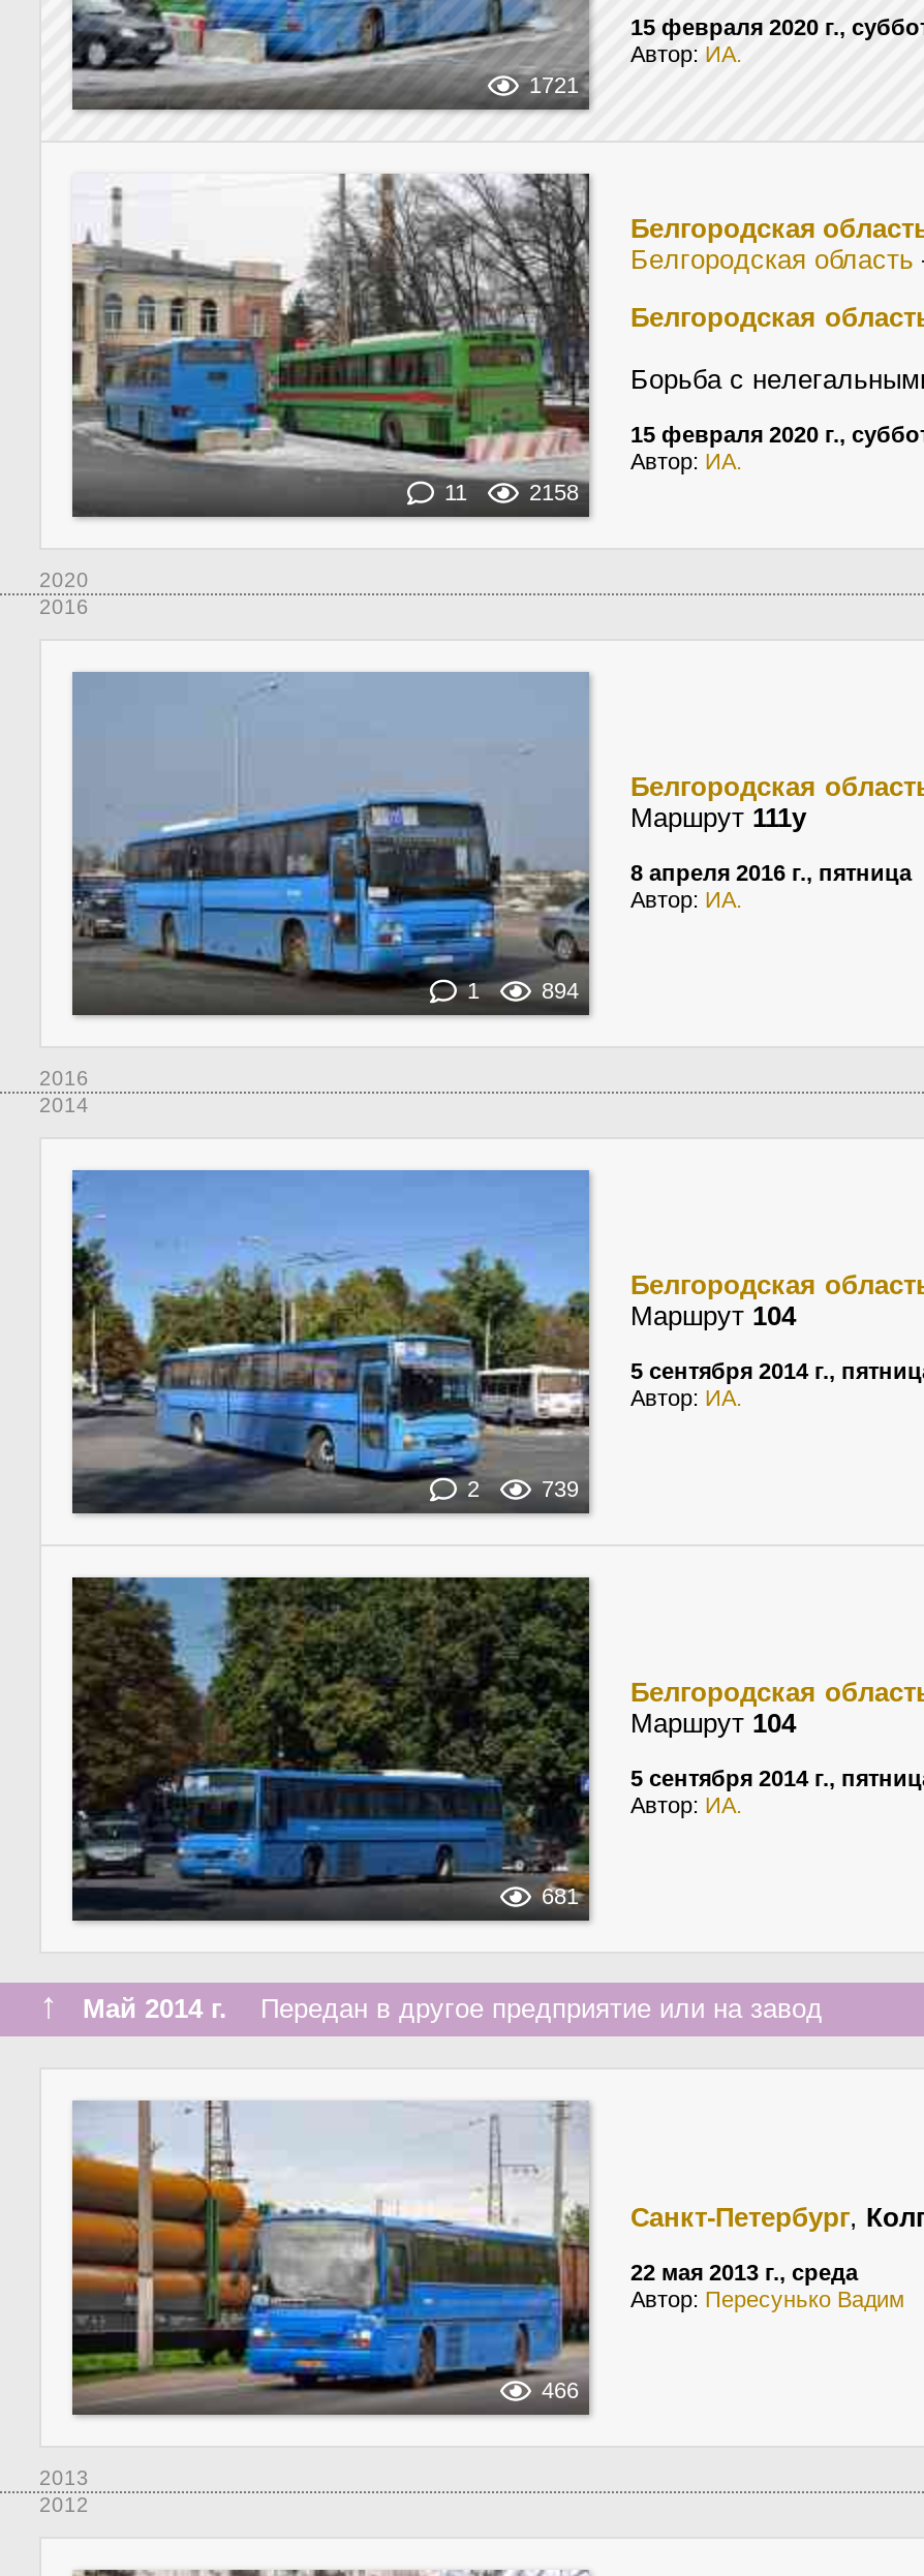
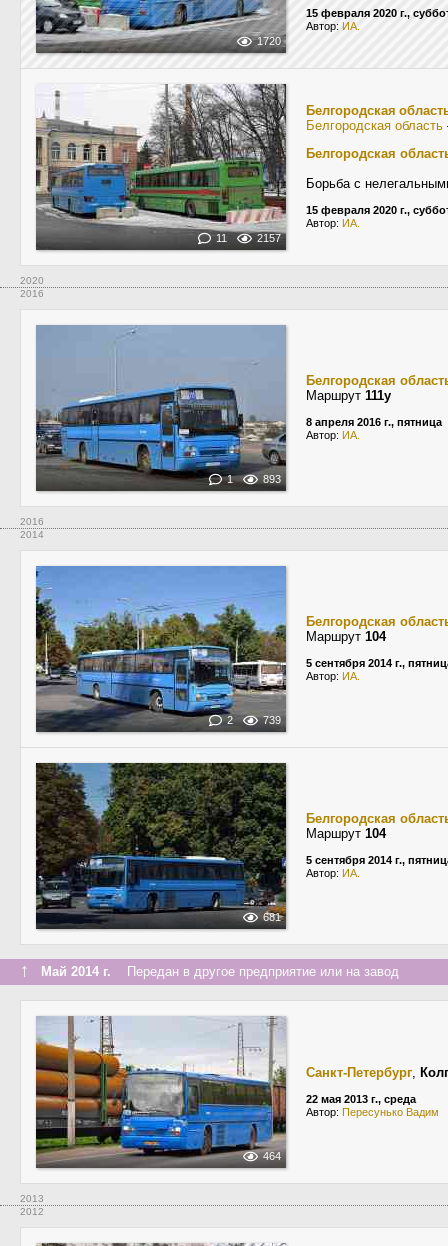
[529,72,579,97] 1721 -> [257,35,281,47] 1720
[529,480,579,504] 2158 -> [257,232,281,244] 2157
[542,978,579,1003] 894 -> [263,473,281,485] 893
[542,2378,579,2402] 466 -> [263,1150,281,1162] 464

